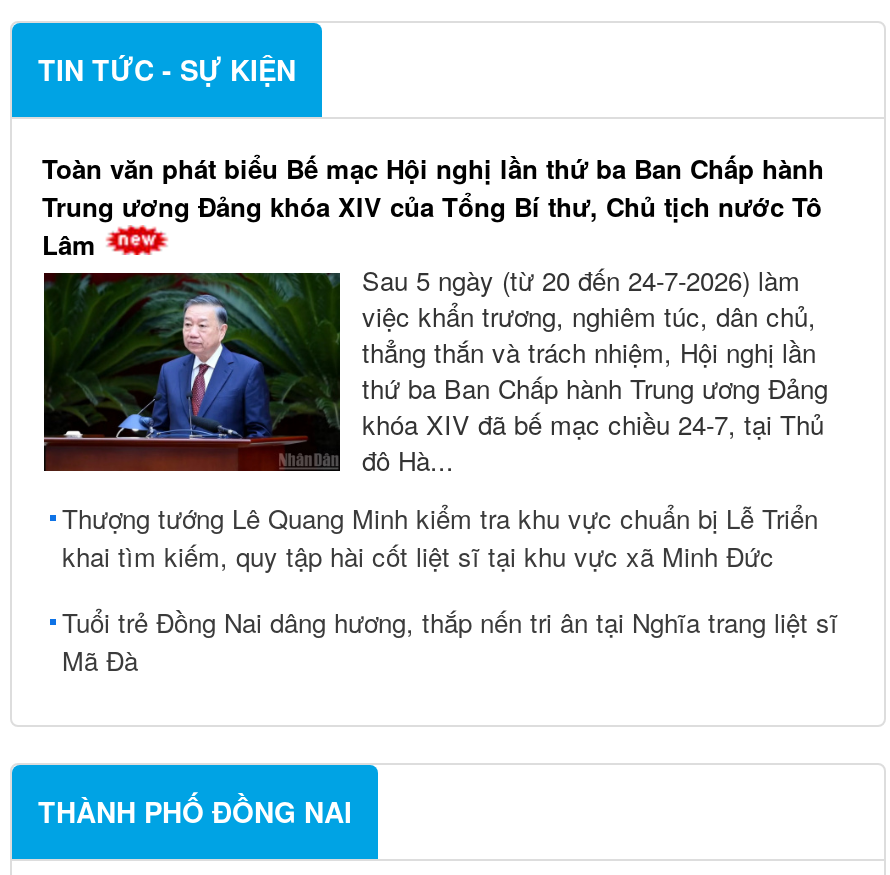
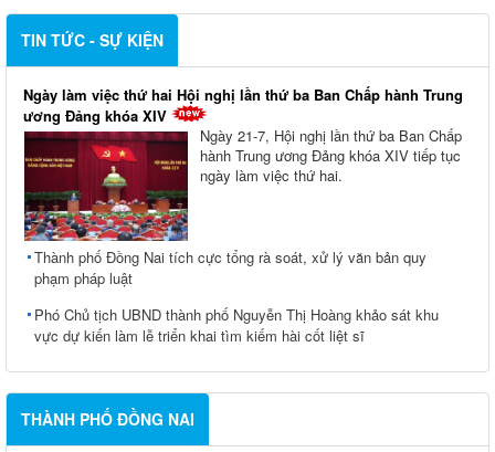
[42,148,828,478] [image] | Toàn văn phát biểu Bế mạc Hội nghị lần thứ ba Ban Chấp hành | Trung ương Đảng khóa XIV của Tổng Bí thư, Chủ tịch nước Tô | Lâm | Sau 5 ngày (từ 20 đến 24-7-2026) làm | việc khẩn trương, nghiêm túc, dân chủ, | thẳng thắn và trách nhiệm, Hội nghị lần | thứ ba Ban Chấp hành Trung ương Đảng | khóa XIV đã bế mạc chiều 24-7, tại Thủ | đô Hà... -> [23,84,463,239] [image] | Ngày làm việc thứ hai Hội nghị lần thứ ba Ban Chấp hành Trung | ương Đảng khóa XIV | Ngày 21-7, Hội nghị lần thứ ba Ban Chấp | hành Trung ương Đảng khóa XIV tiếp tục | ngày làm việc thứ hai.
[62,498,818,574] Thượng tướng Lê Quang Minh kiểm tra khu vực chuẩn bị Lễ Triển | khai tìm kiếm, quy tập hài cốt liệt sĩ tại khu vực xã Minh Đức -> [34,246,426,288] Thành phố Đồng Nai tích cực tổng rà soát, xử lý văn bản quy | phạm pháp luật
[62,602,838,678] Tuổi trẻ Đồng Nai dâng hương, thắp nến tri ân tại Nghĩa trang liệt sĩ | Mã Đà -> [34,304,439,346] Phó Chủ tịch UBND thành phố Nguyễn Thị Hoàng khảo sát khu | vực dự kiến làm lễ triển khai tìm kiếm hài cốt liệt sĩ

